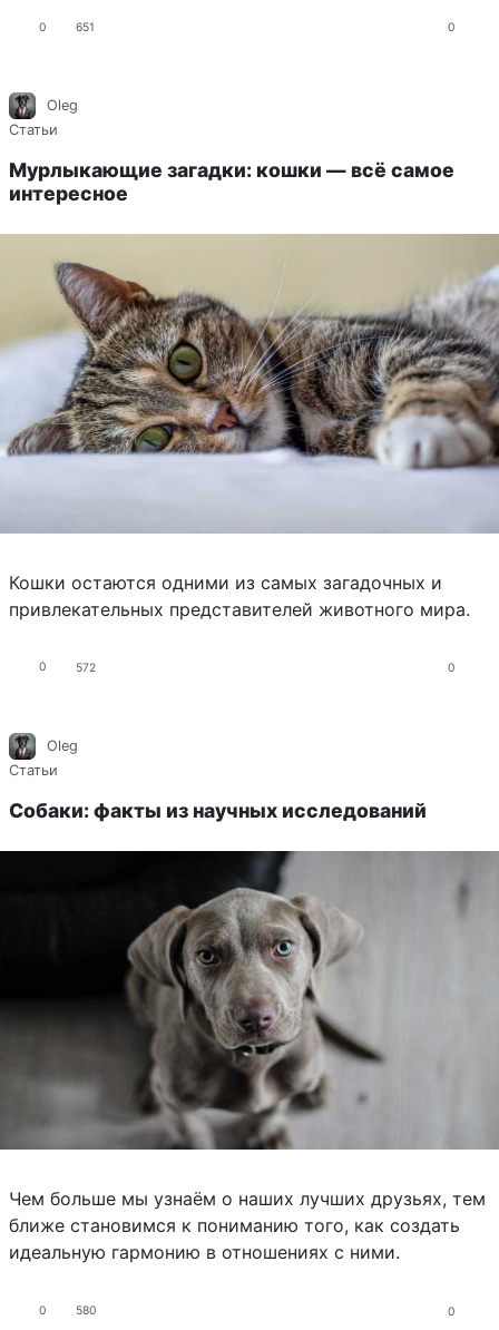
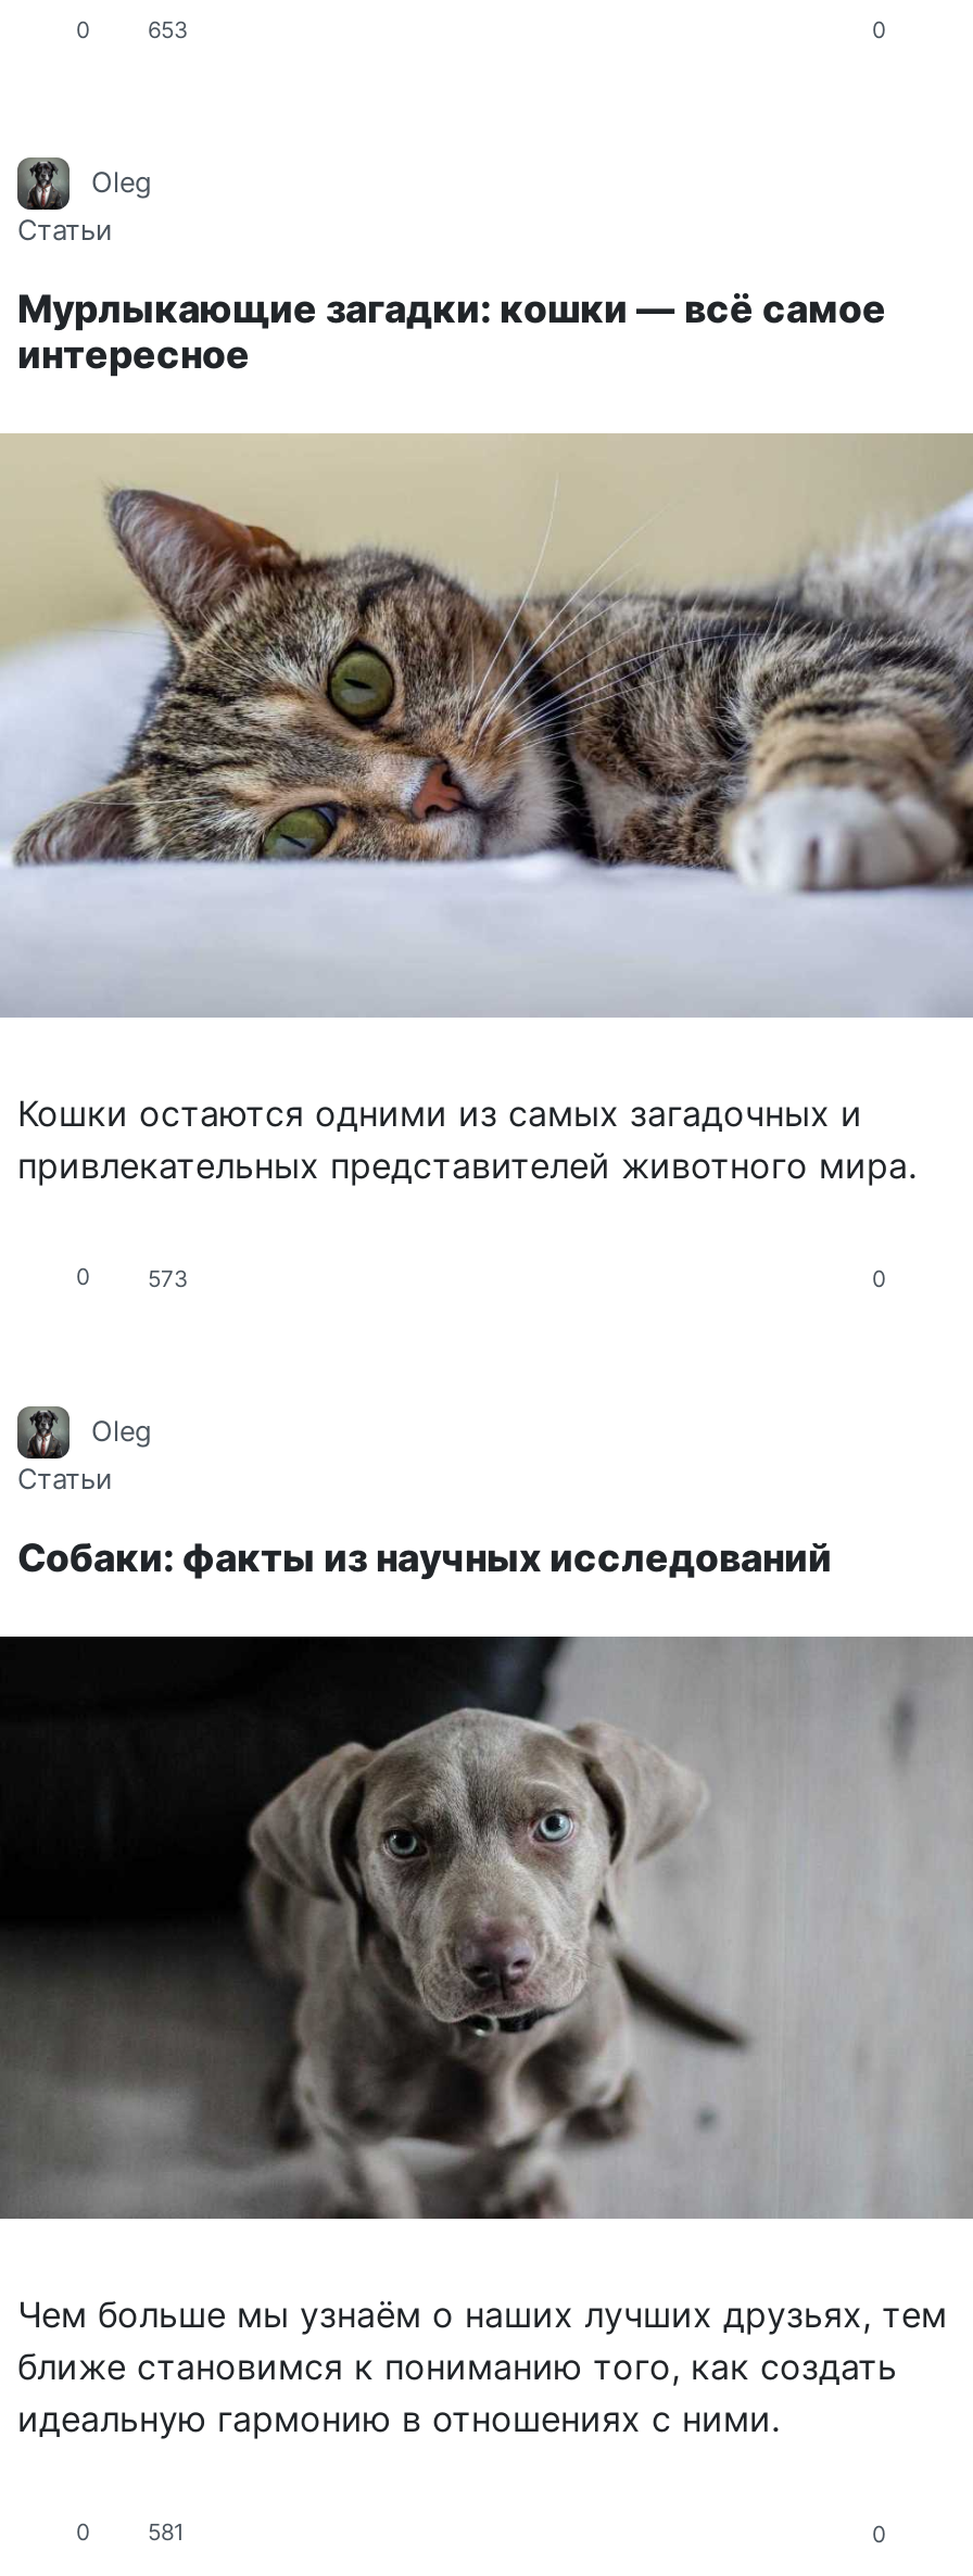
[76,20,95,34] 651 -> [148,15,189,44] 653
[76,660,96,674] 572 -> [148,1264,189,1292] 573
[76,1303,96,1318] 580 -> [148,2519,185,2547] 581

